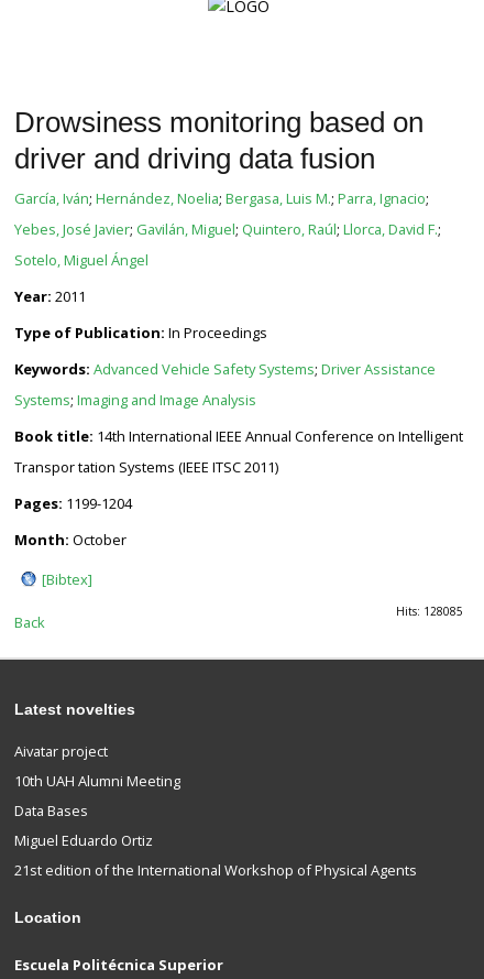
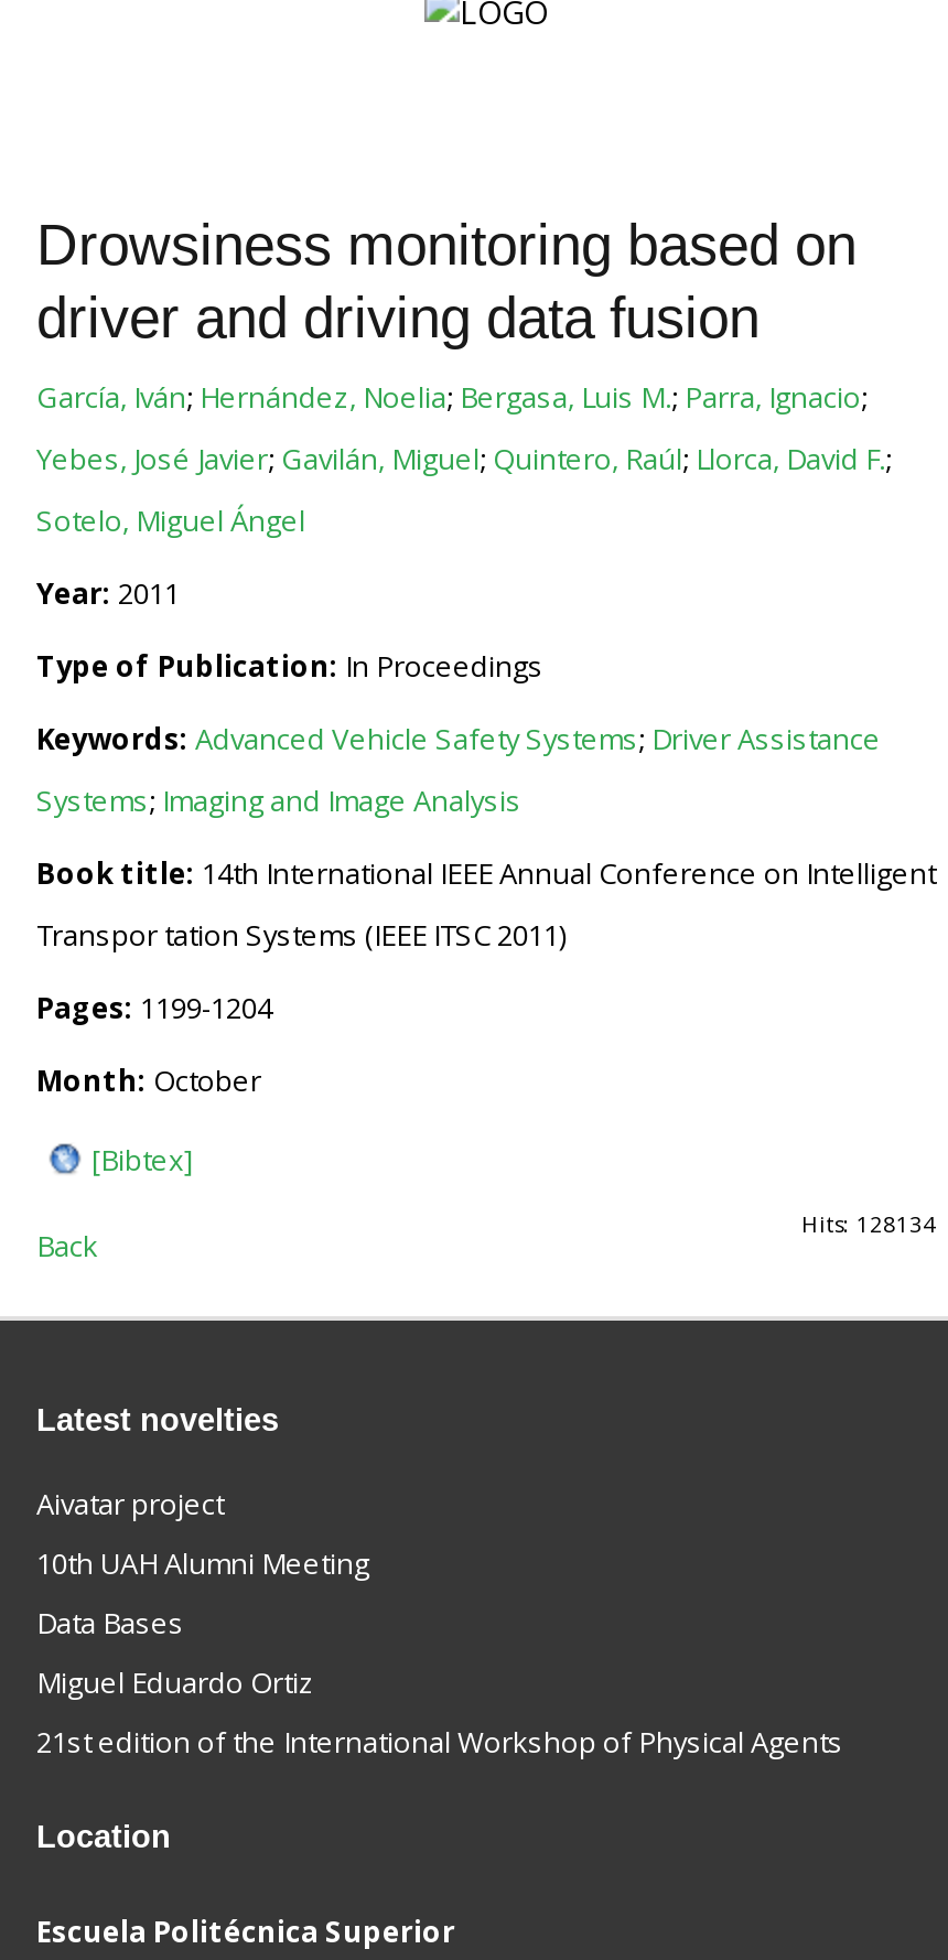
[396,603,463,619] Hits: 128085 -> [801,1208,936,1239] Hits: 128134

